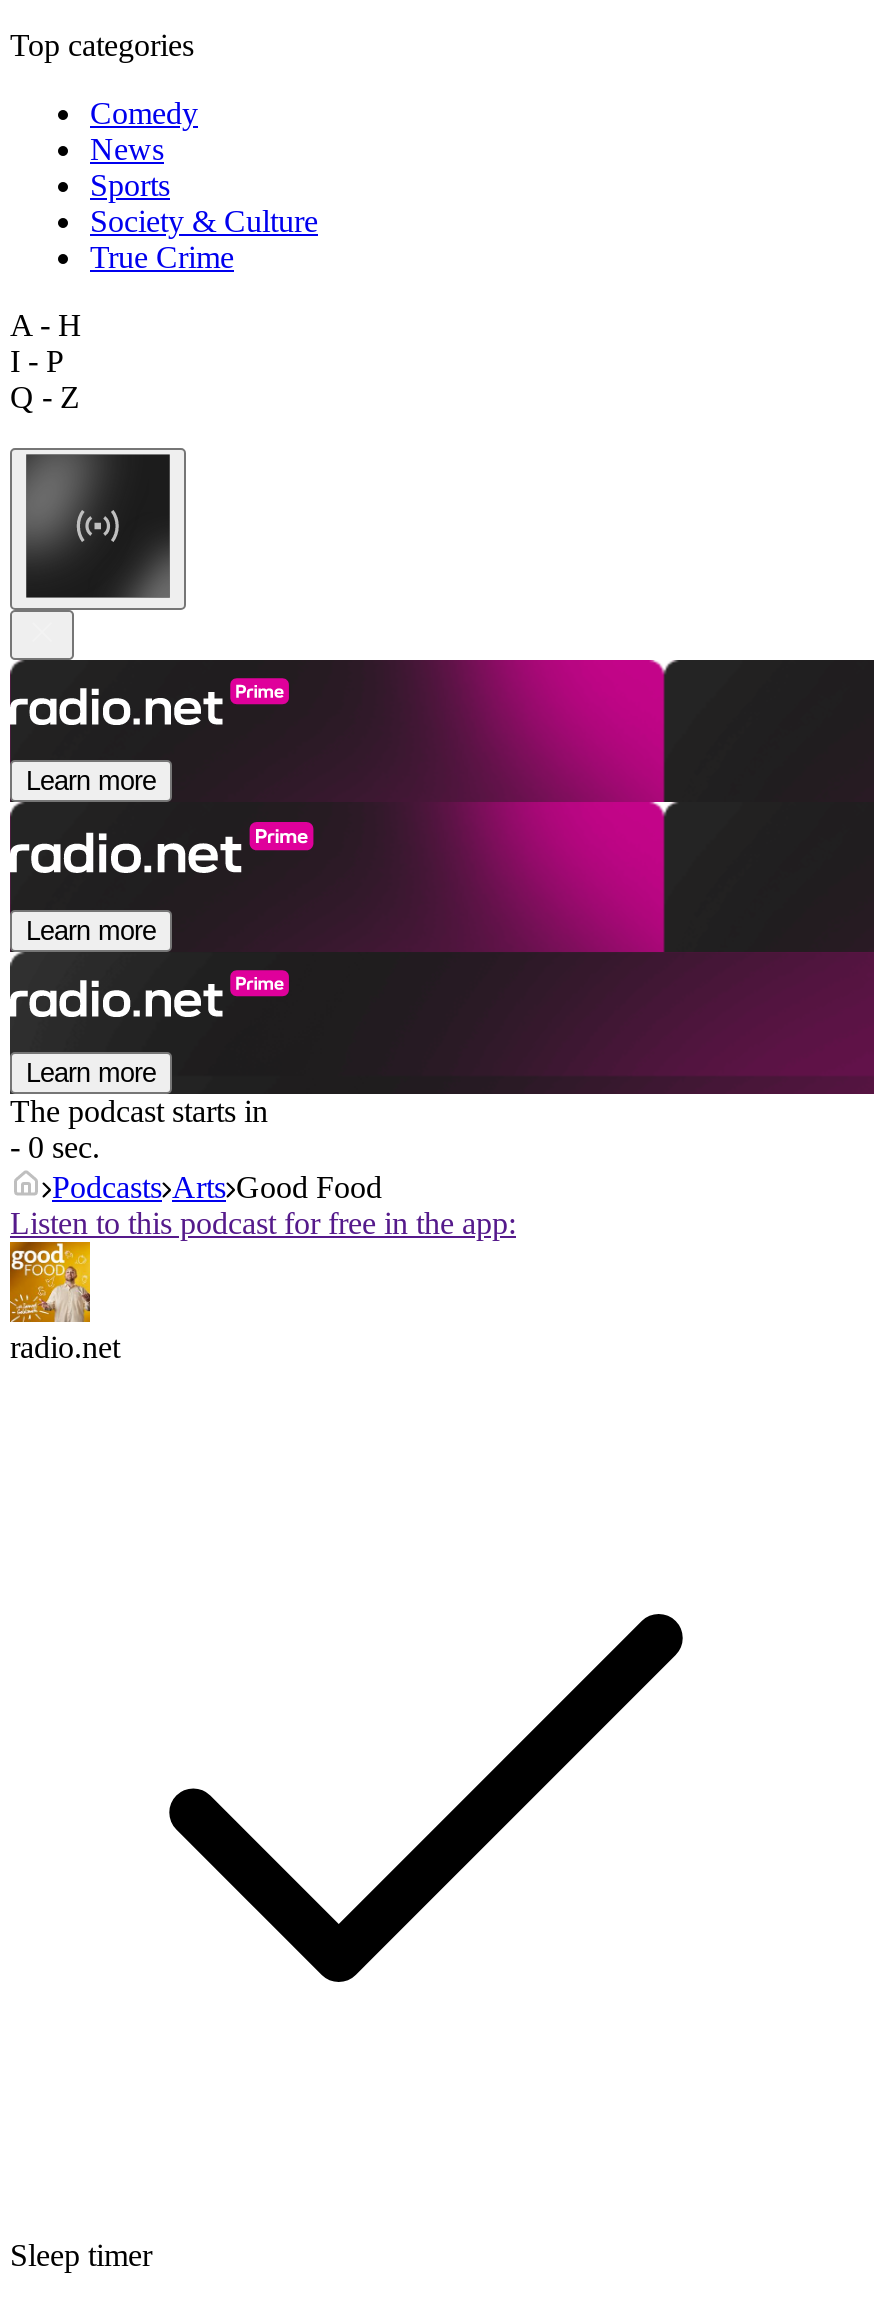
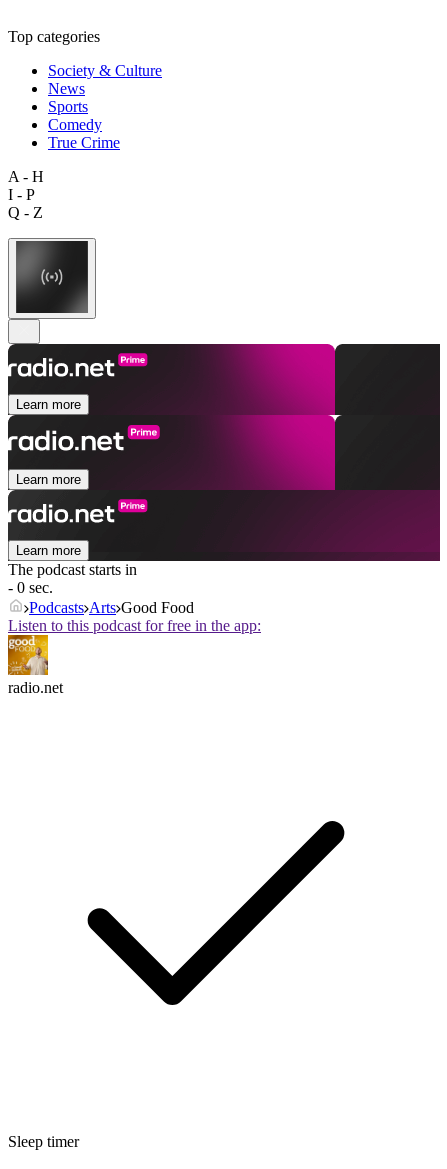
moved [90,96,198,130] -> [48,116,102,133]: Comedy
moved [90,204,318,238] -> [48,62,162,79]: Society & Culture

